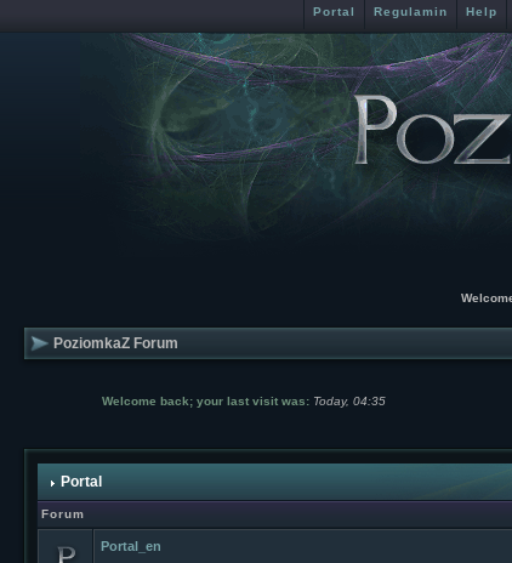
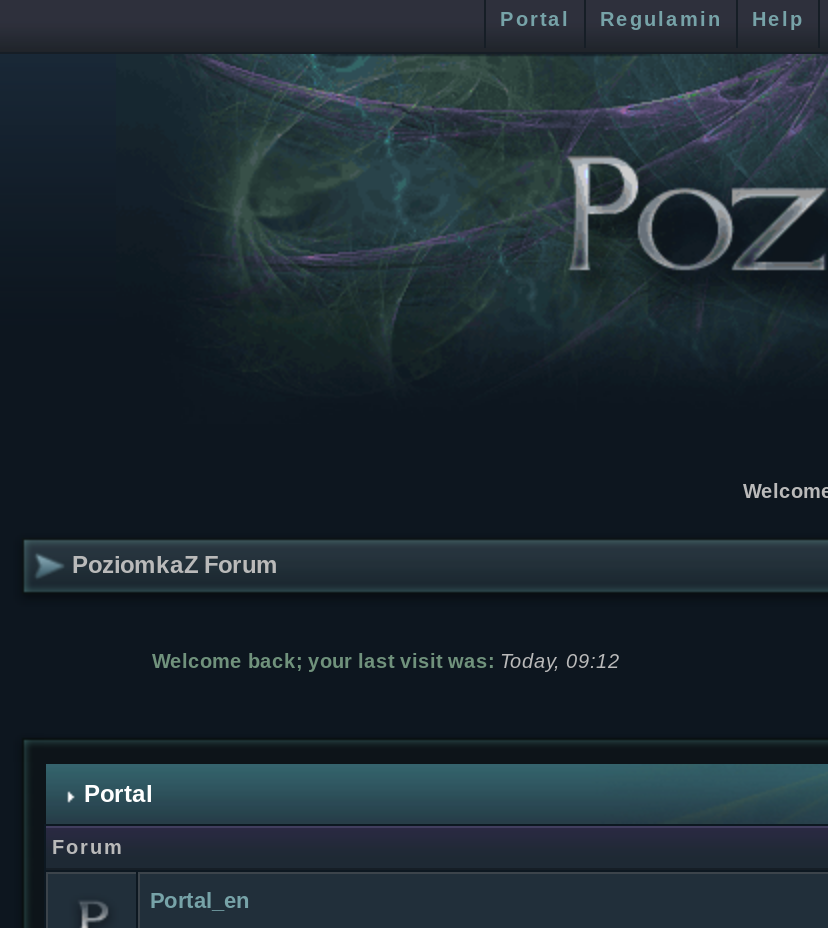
[102,394,386,408] Welcome back; your last visit was: Today, 04:35 -> [152,650,620,672] Welcome back; your last visit was: Today, 09:12

